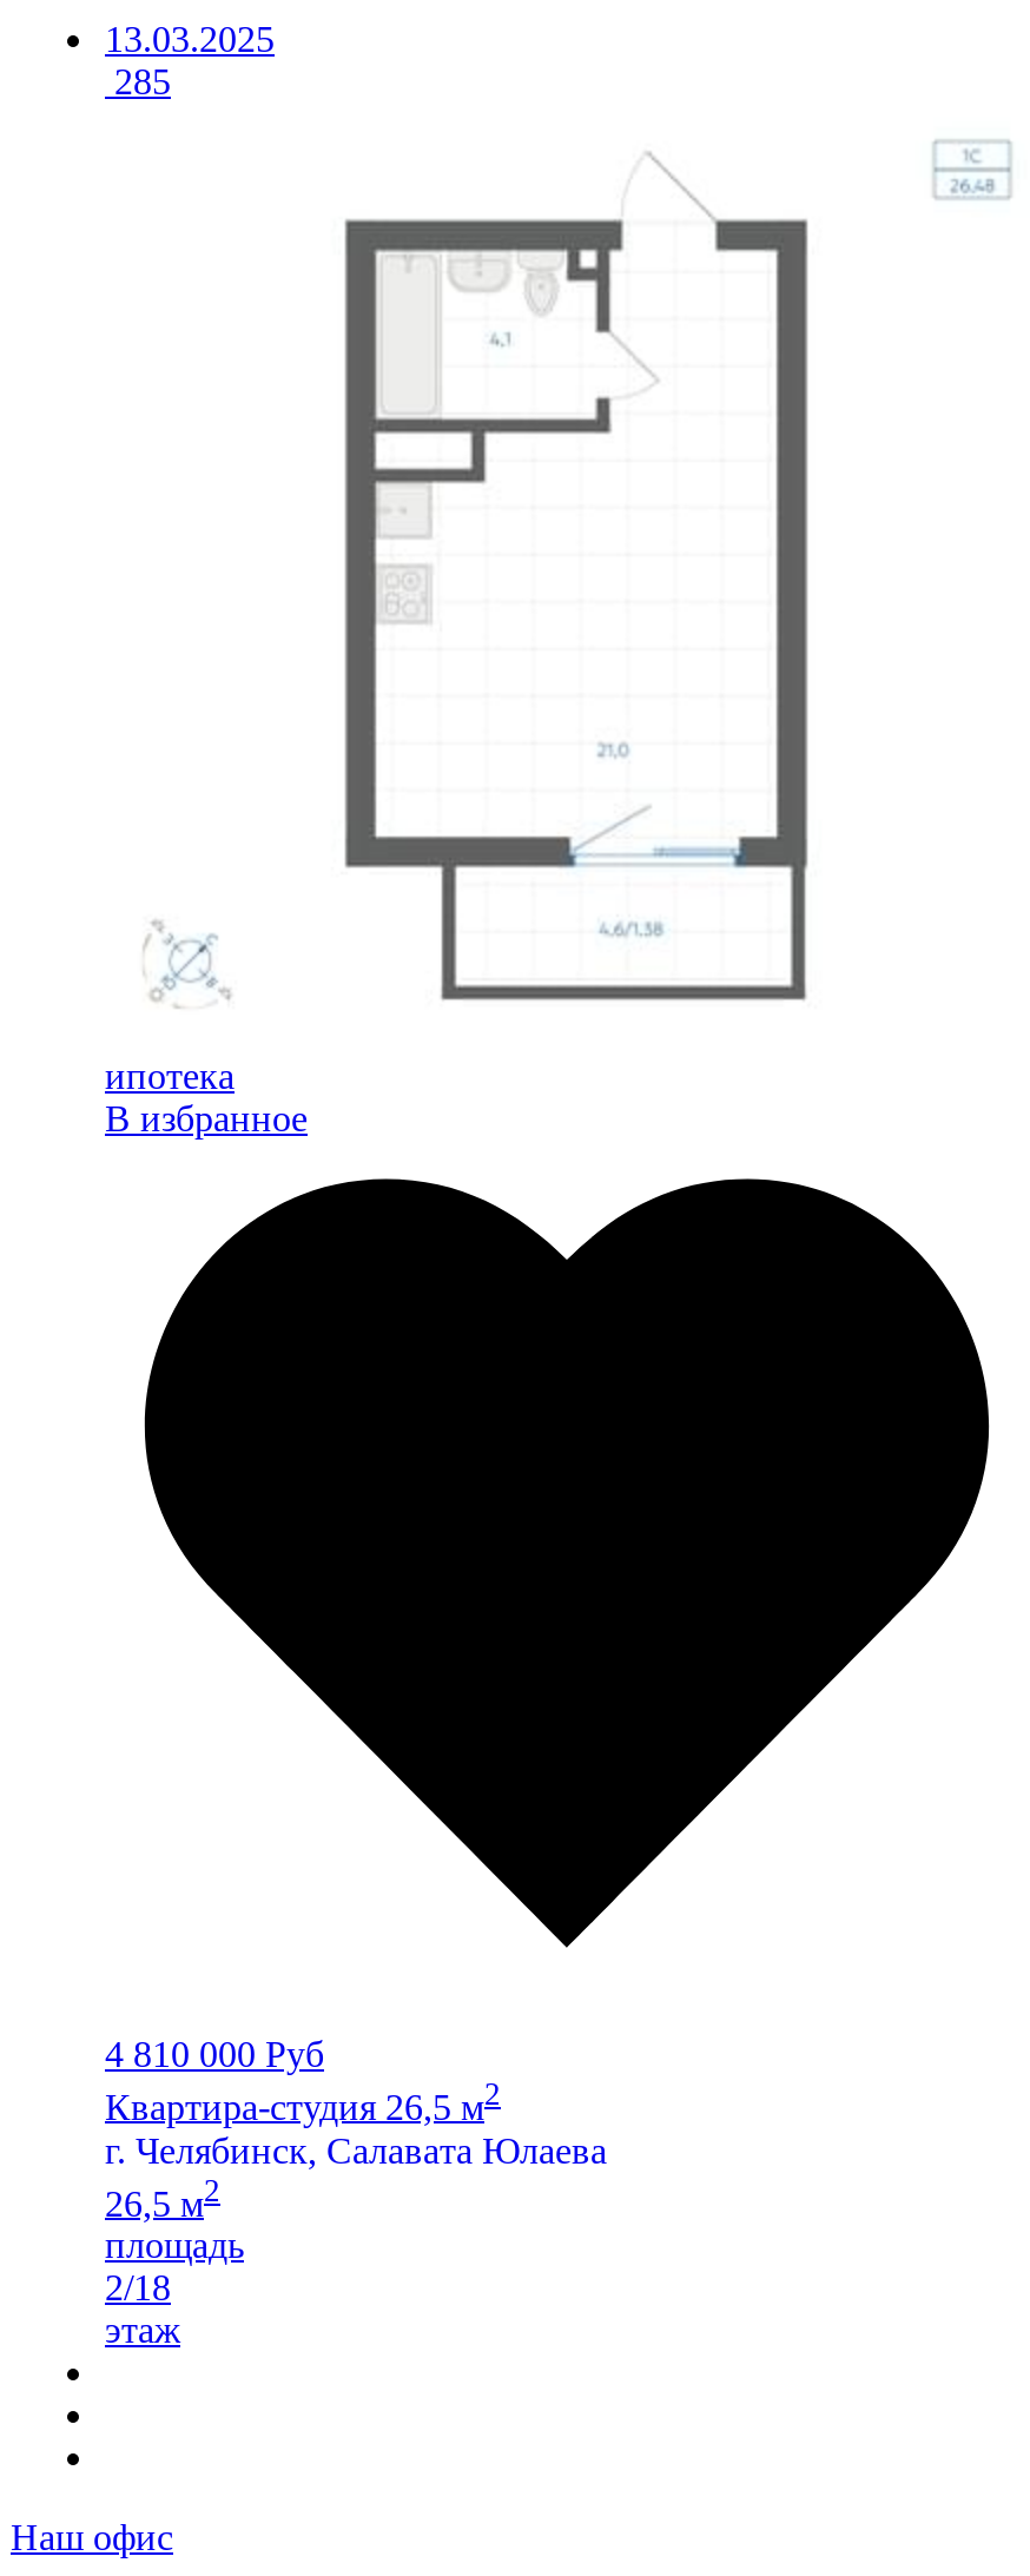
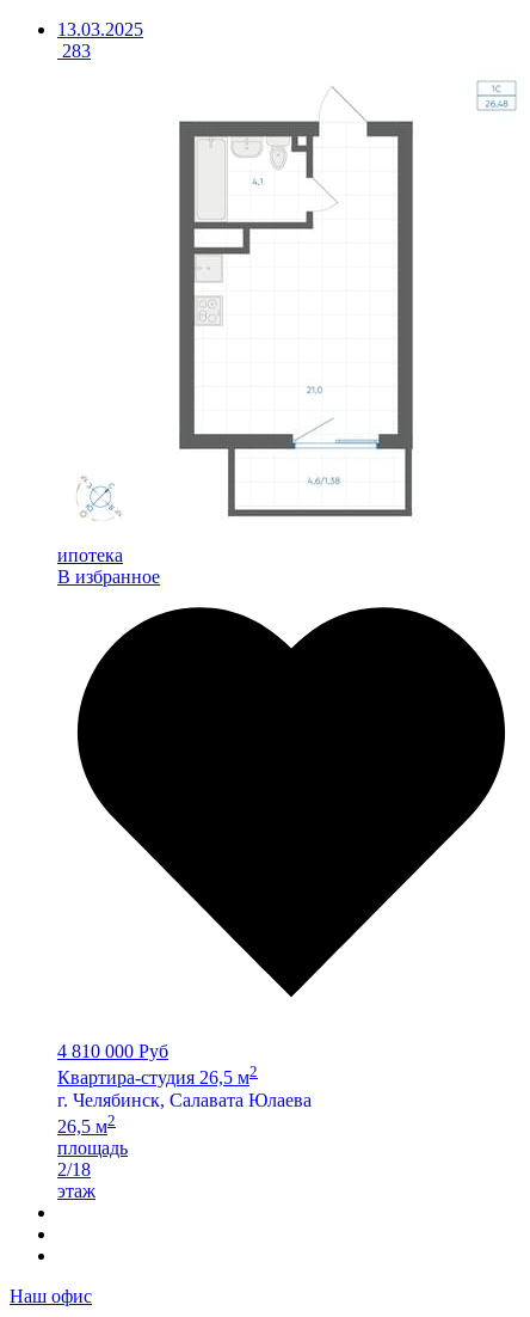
[105,61,171,101] 285 -> [57,40,91,61] 283

